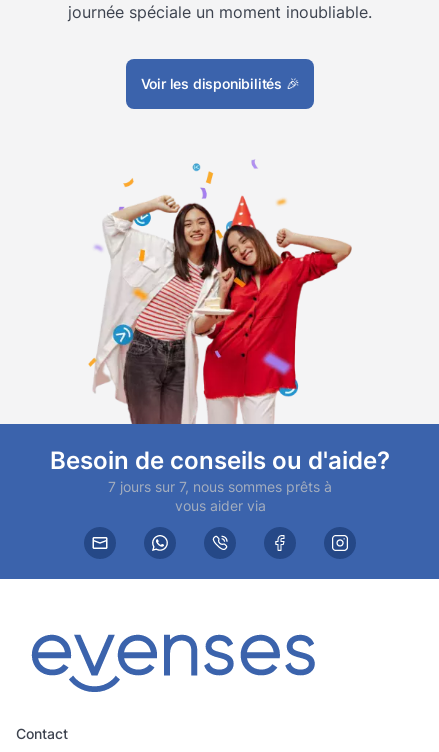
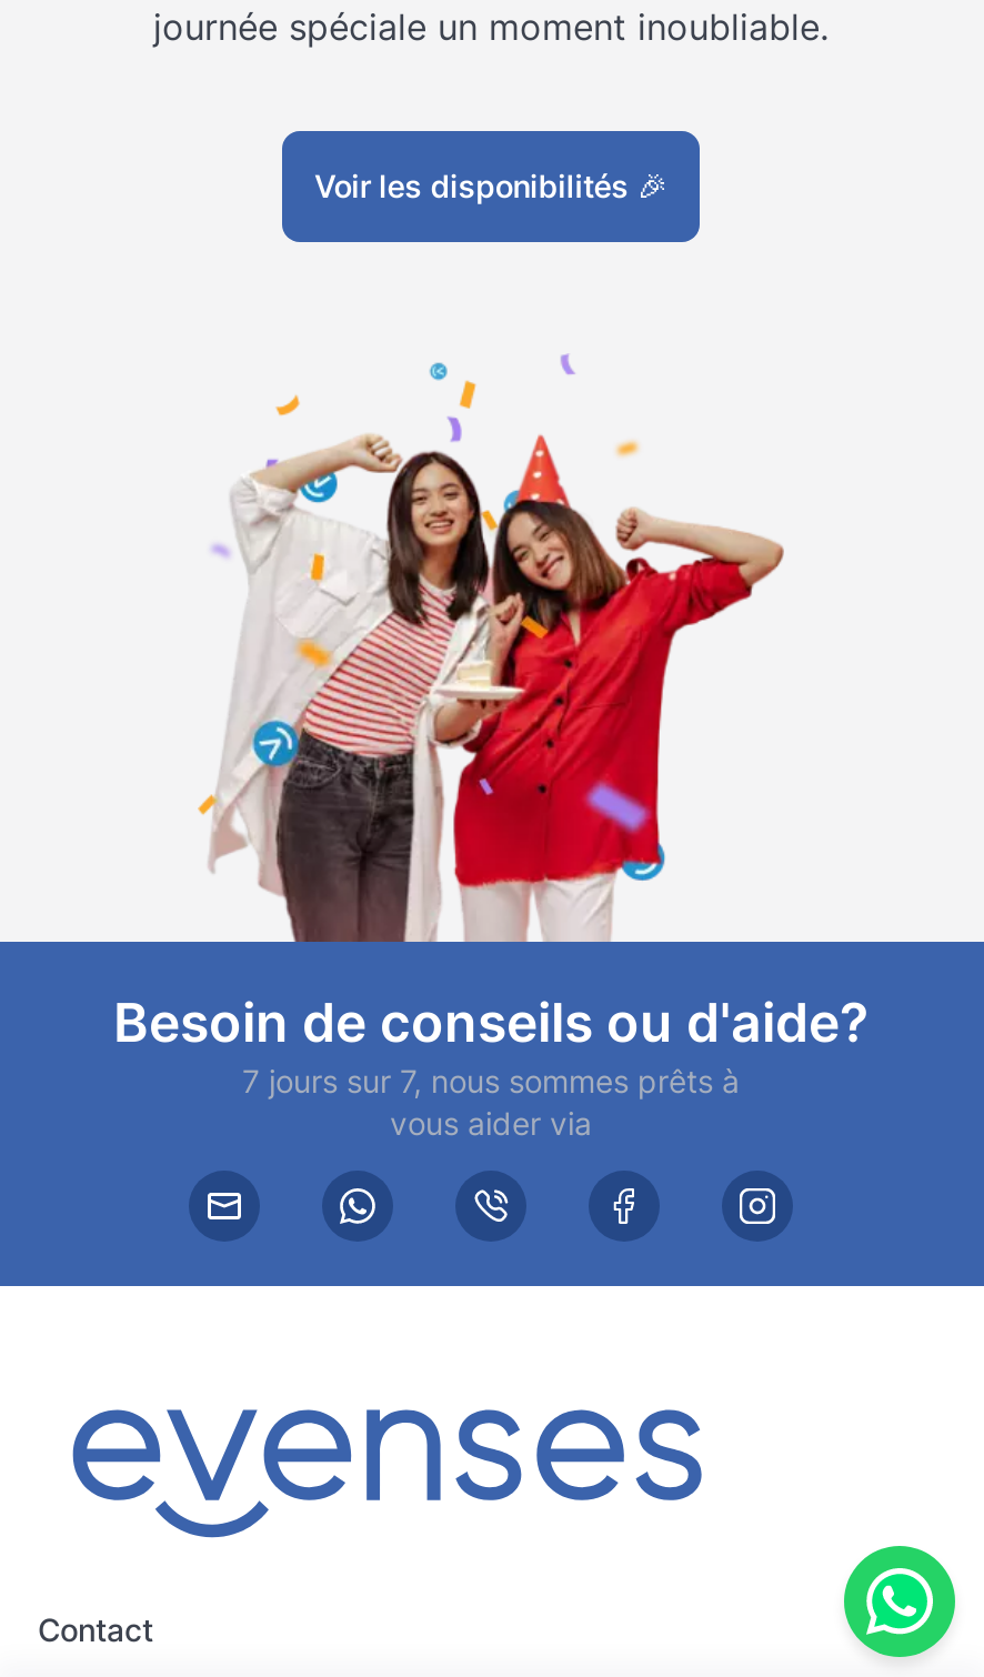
none -> [842,1544,957,1661] [image]

